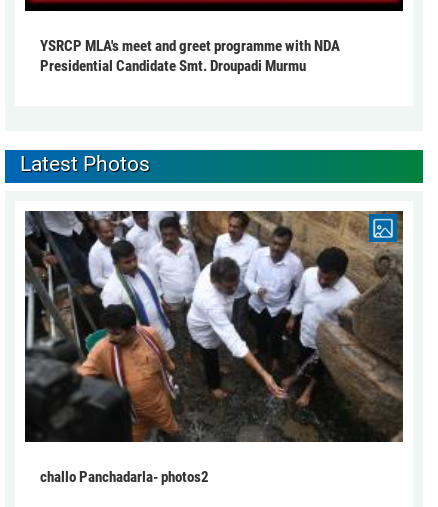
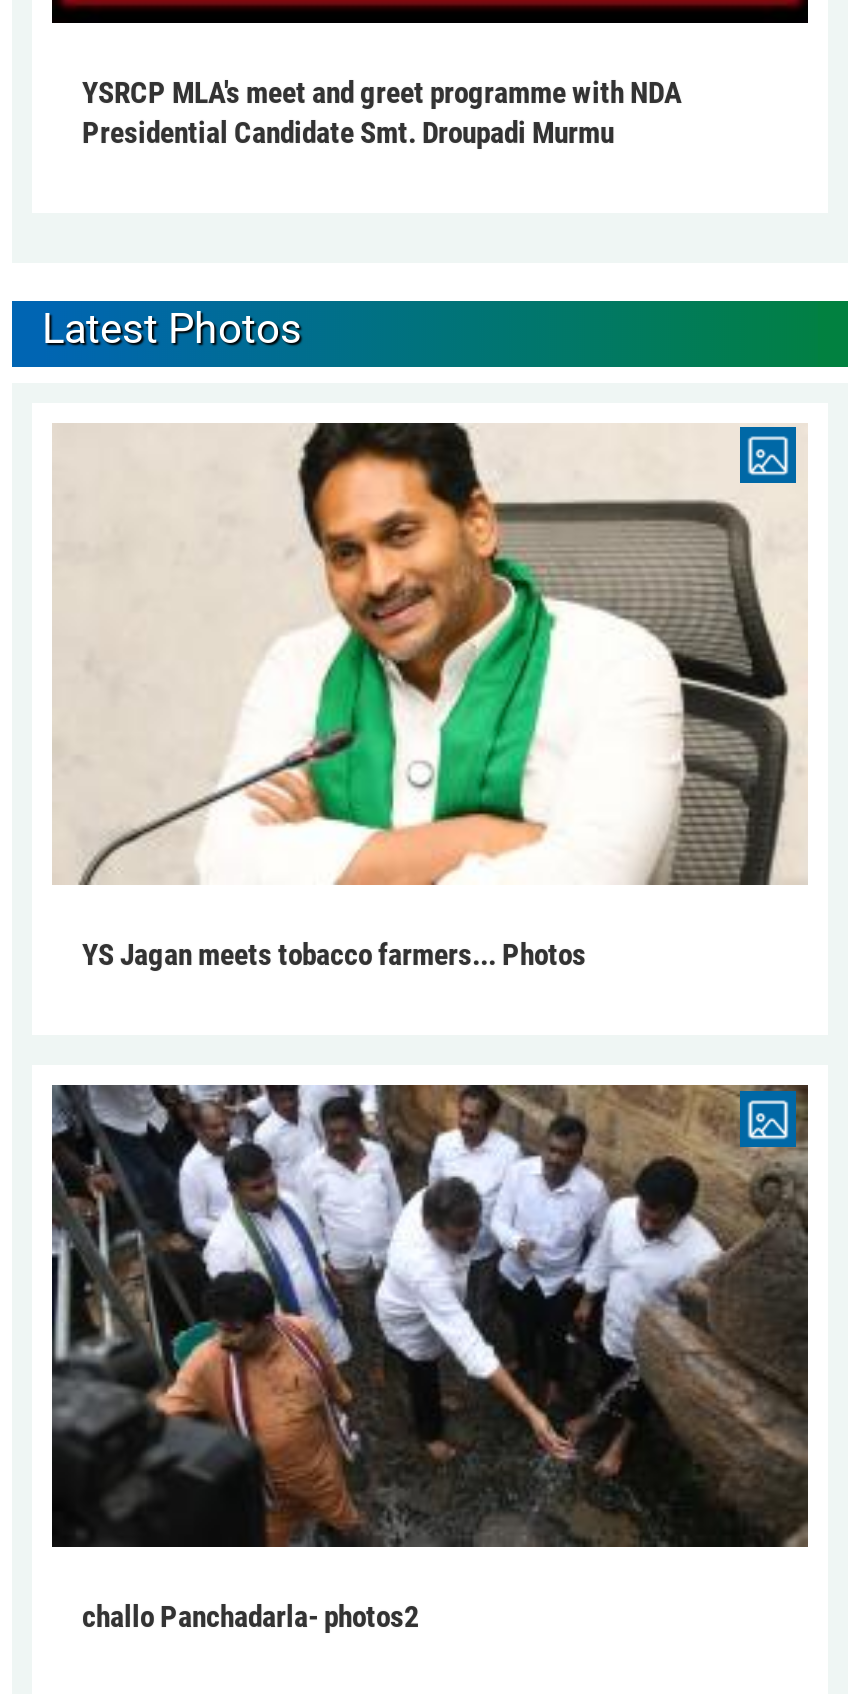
none -> [52,422,808,972] [image] | YS Jagan meets tobacco farmers... Photos

